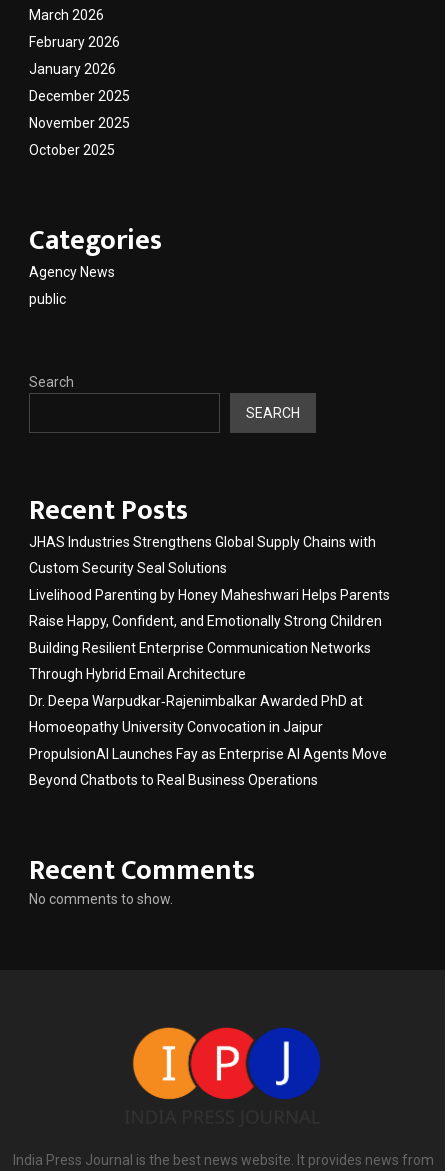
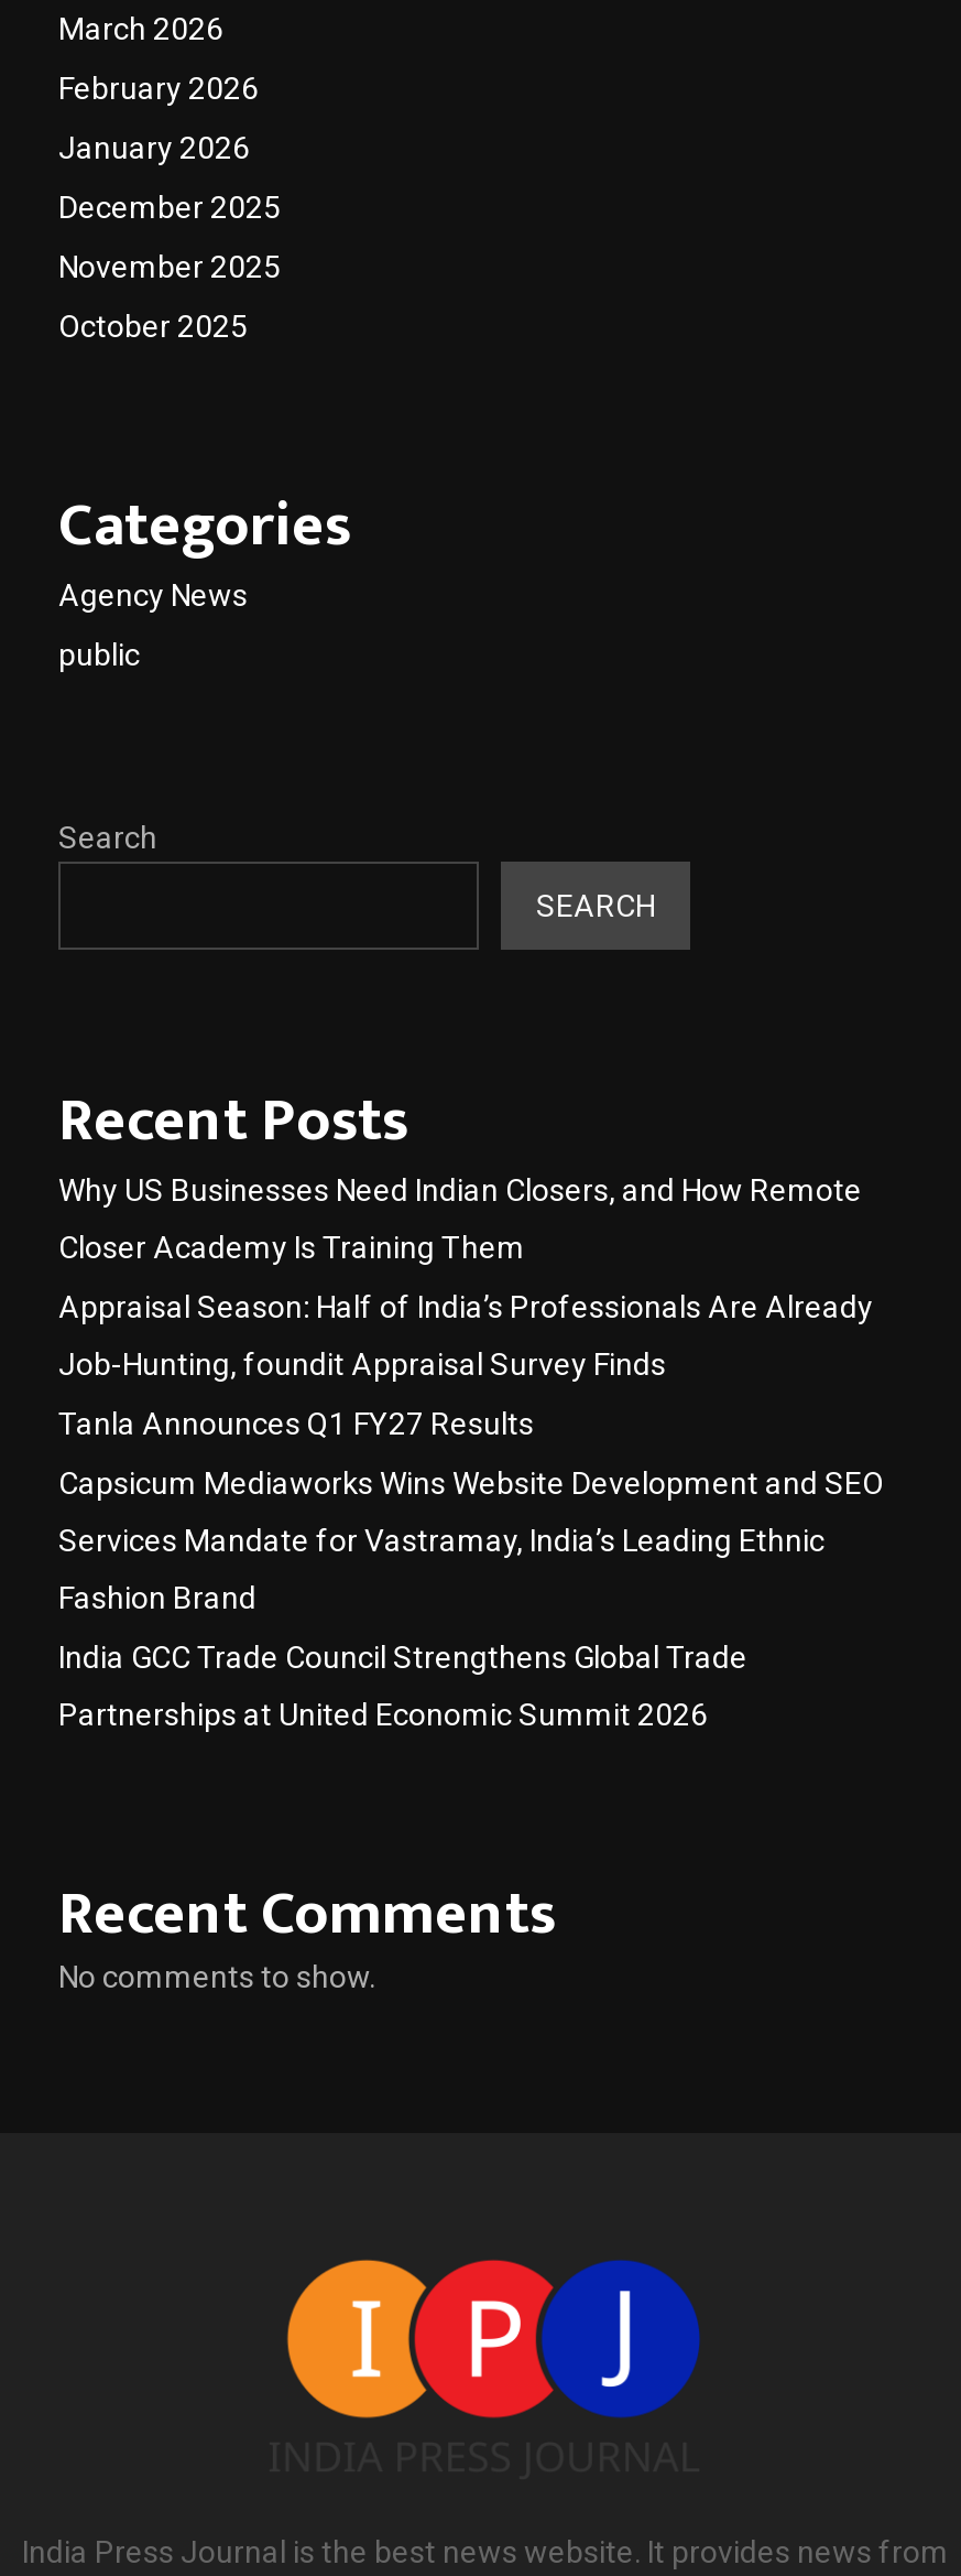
[29,534,376,550] JHAS Industries Strengthens Global Supply Chains with -> [58,1172,862,1207] Why US Businesses Need Indian Closers, and How Remote
[29,560,227,576] Custom Security Seal Solutions -> [58,1229,525,1264] Closer Academy Is Training Them
[29,587,390,603] Livelihood Parenting by Honey Maheshwari Helps Parents -> [58,1289,873,1324] Appraisal Season: Half of India’s Professionals Are Already
[29,613,382,629] Raise Happy, Confident, and Emotionally Strong Children -> [58,1346,666,1381] Job-Hunting, foundit Appraisal Survey Finds
[29,640,371,656] Building Resilient Enterprise Communication Networks -> [58,1405,534,1441] Tanla Announces Q1 FY27 Results
[29,666,246,682] Through Hybrid Email Architecture -> [58,1465,884,1500] Capsicum Mediaworks Wins Website Development and SEO
[29,693,363,709] Dr. Deepa Warpudkar‑Rajenimbalkar Awarded PhD at -> [58,1522,825,1557] Services Mandate for Vastramay, India’s Leading Ethnic
[29,719,323,735] Homoeopathy University Convocation in Jaipur -> [58,1580,256,1615] Fashion Brand
[29,746,387,762] PropulsionAI Launches Fay as Enterprise AI Agents Move -> [58,1639,747,1674] India GCC Trade Council Strengthens Global Trade
[29,772,318,788] Beyond Chatbots to Real Business Operations -> [58,1696,708,1732] Partnerships at United Economic Summit 2026

